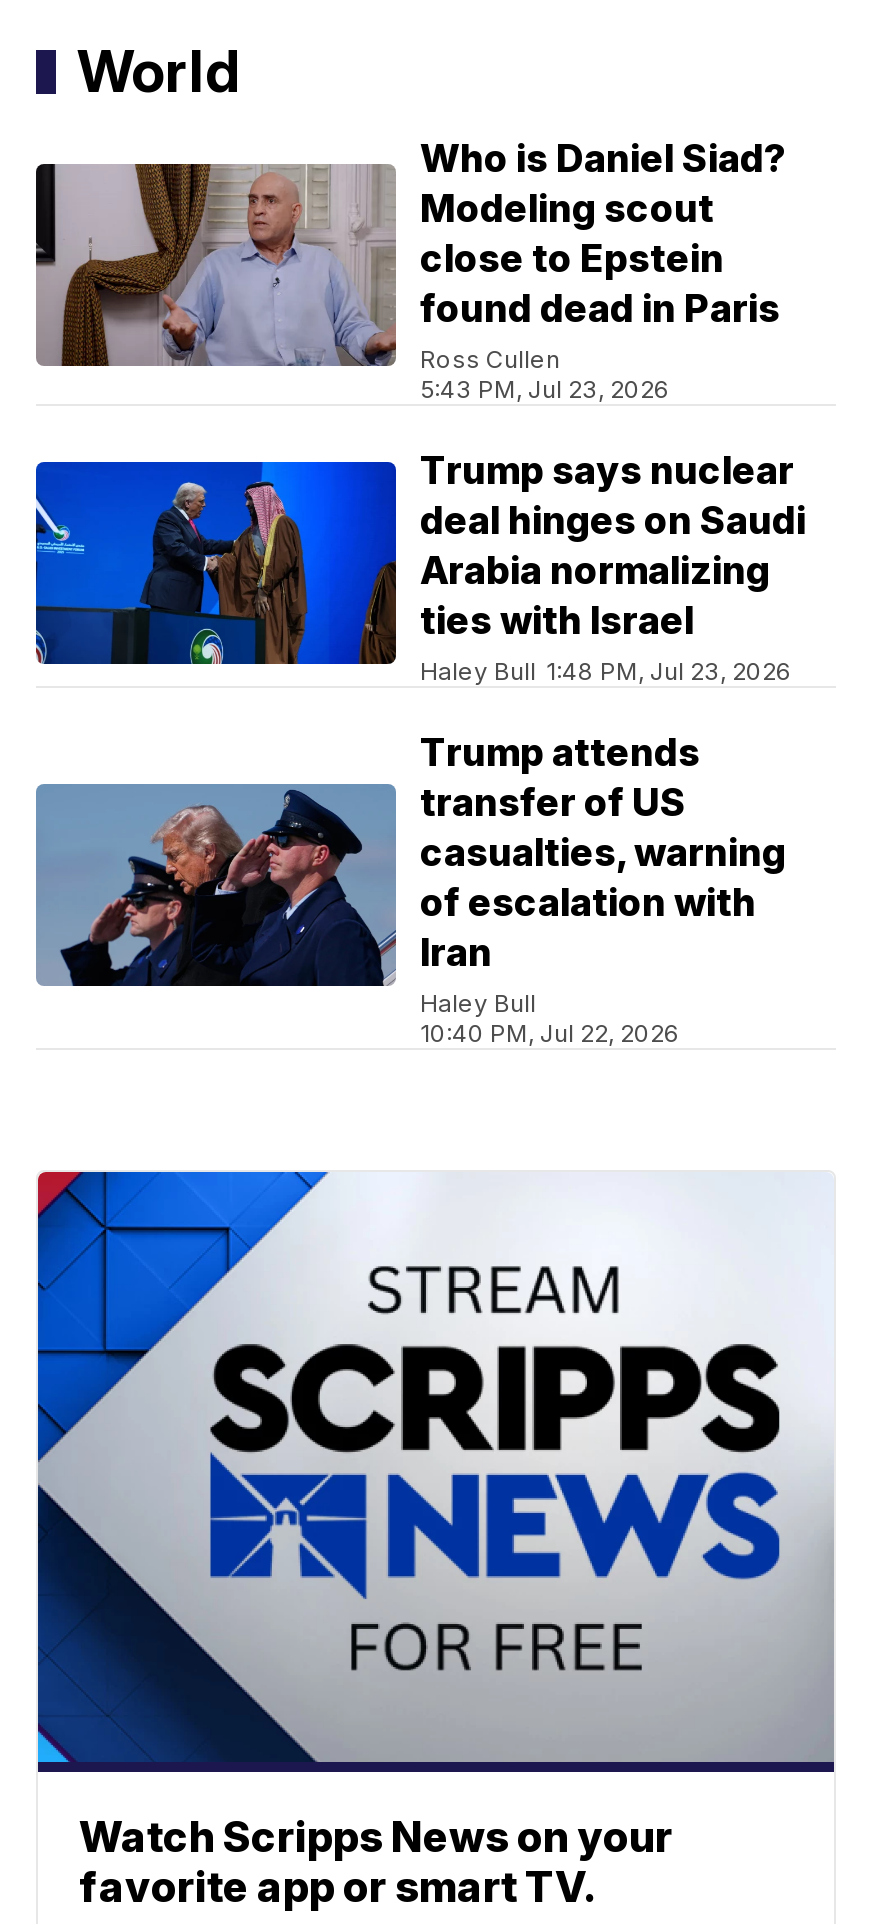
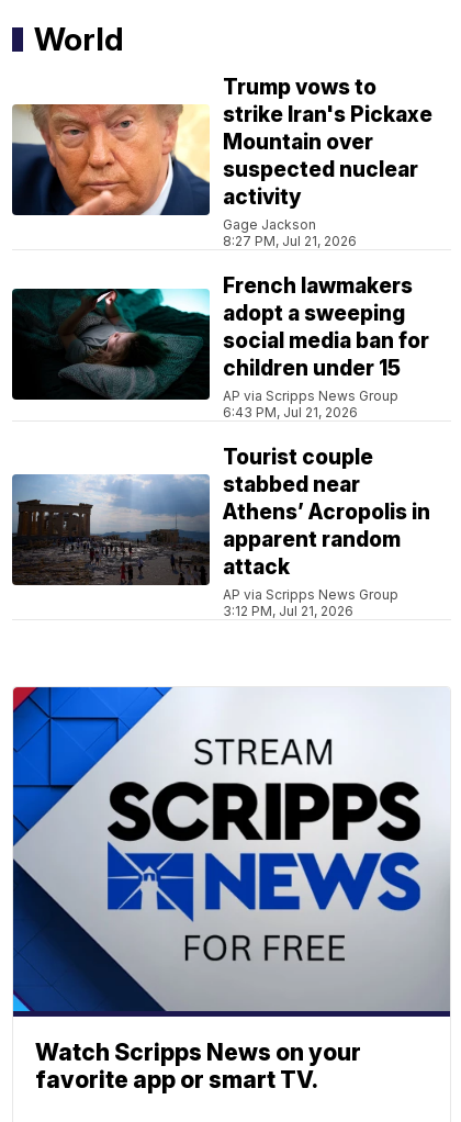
[36,137,786,405] [image] | Who is Daniel Siad? | Modeling scout | close to Epstein | found dead in Paris | Ross Cullen | 5:43 PM, Jul 23, 2026 -> [12,75,432,250] [image] | Trump vows to | strike Iran's Pickaxe | Mountain over | suspected nuclear | activity | Gage Jackson | 8:27 PM, Jul 21, 2026
[34,449,806,687] [image] | Trump says nuclear | deal hinges on Saudi | Arabia normalizing | ties with Israel | Haley Bull 1:48 PM, Jul 23, 2026 -> [11,274,429,421] [image] | French lawmakers | adopt a sweeping | social media ban for | children under 15 | AP via Scripps News Group | 6:43 PM, Jul 21, 2026
[38,731,786,1049] [image] | Trump attends | transfer of US | casualties, warning | of escalation with | Iran | Haley Bull | 10:40 PM, Jul 22, 2026 -> [12,445,430,620] [image] | Tourist couple | stabbed near | Athens’ Acropolis in | apparent random | attack | AP via Scripps News Group | 3:12 PM, Jul 21, 2026

